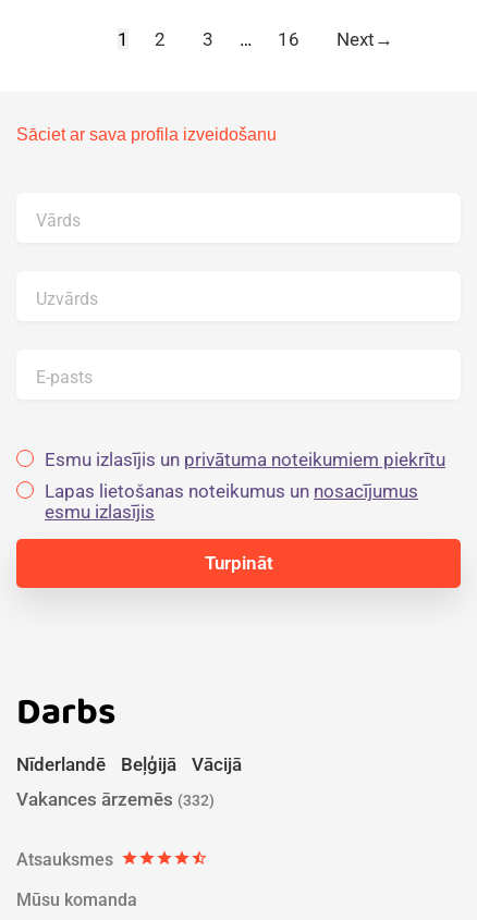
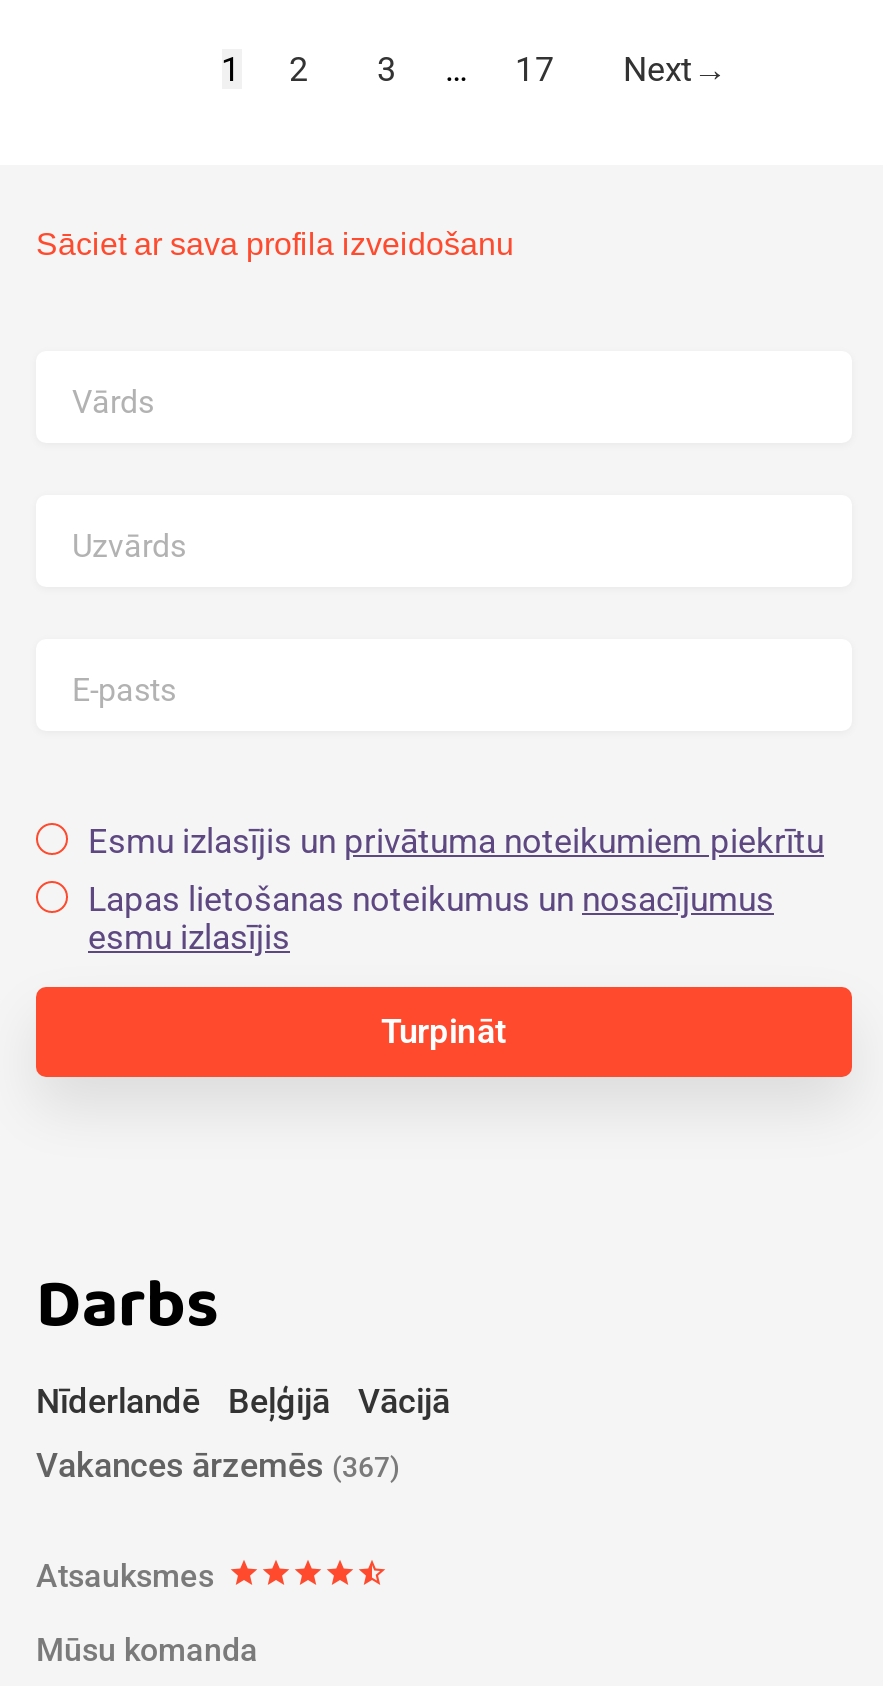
[277,28,299,50] 16 -> [515,48,555,88] 17
[16,788,215,810] Vakances ārzemēs (332) -> [36,1444,400,1484] Vakances ārzemēs (367)

